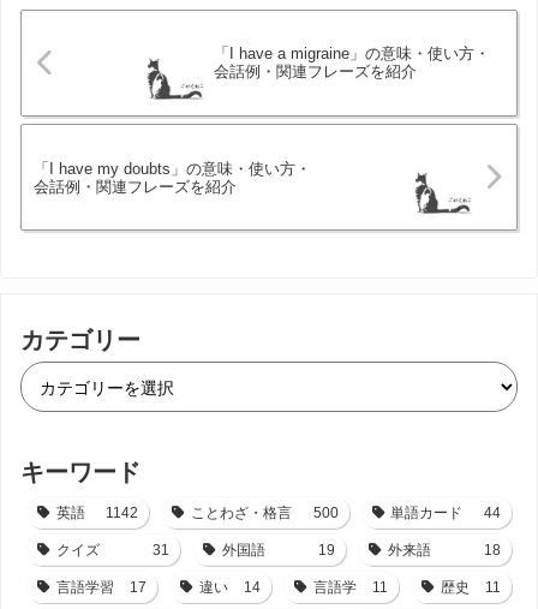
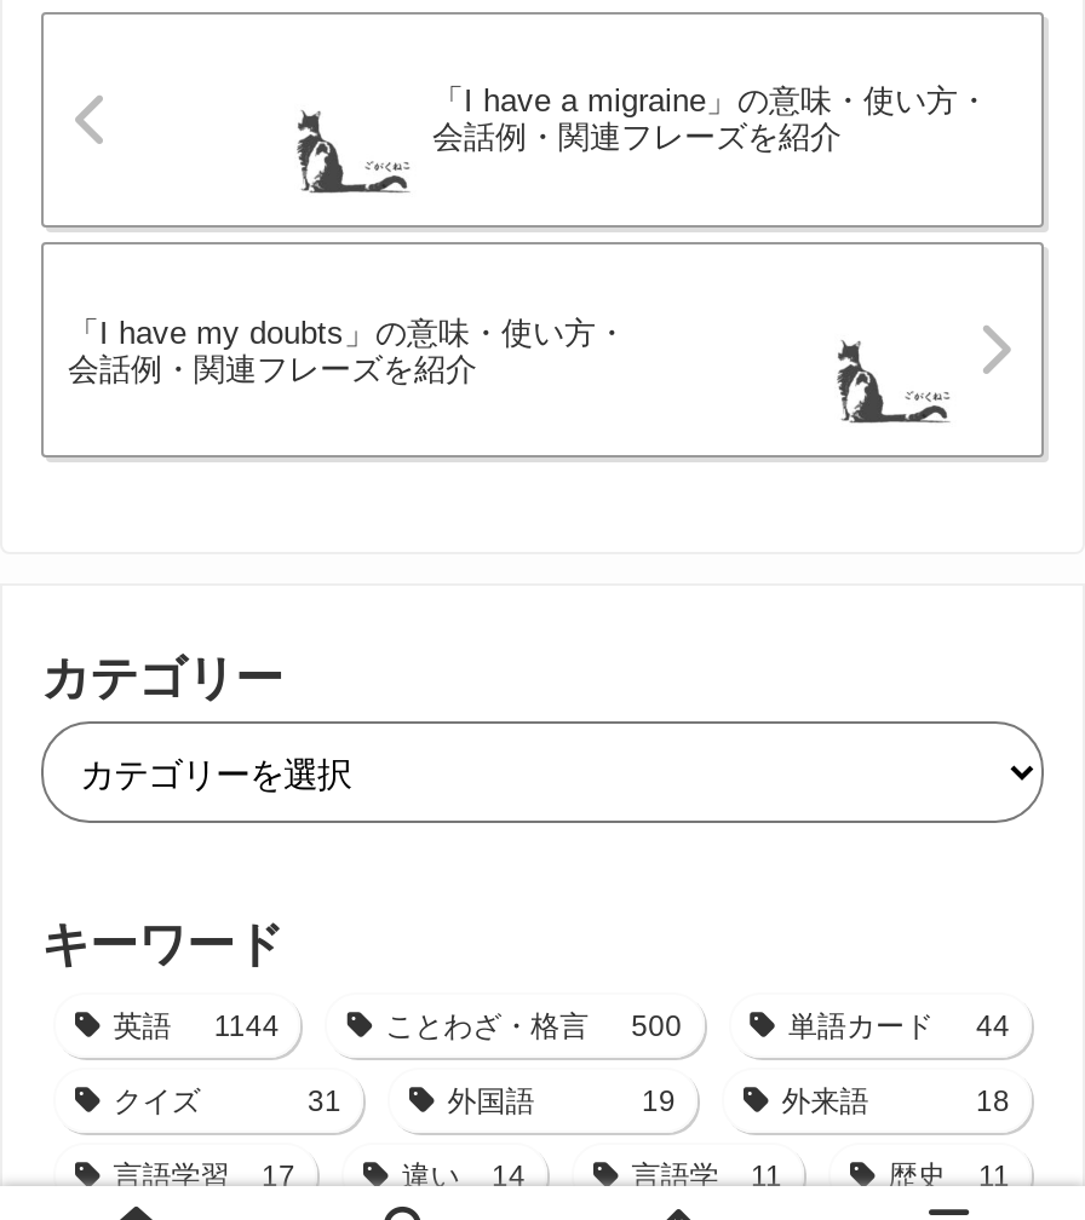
[56,504,138,521] 英語 1142 -> [113,1008,279,1042] 英語 1144

